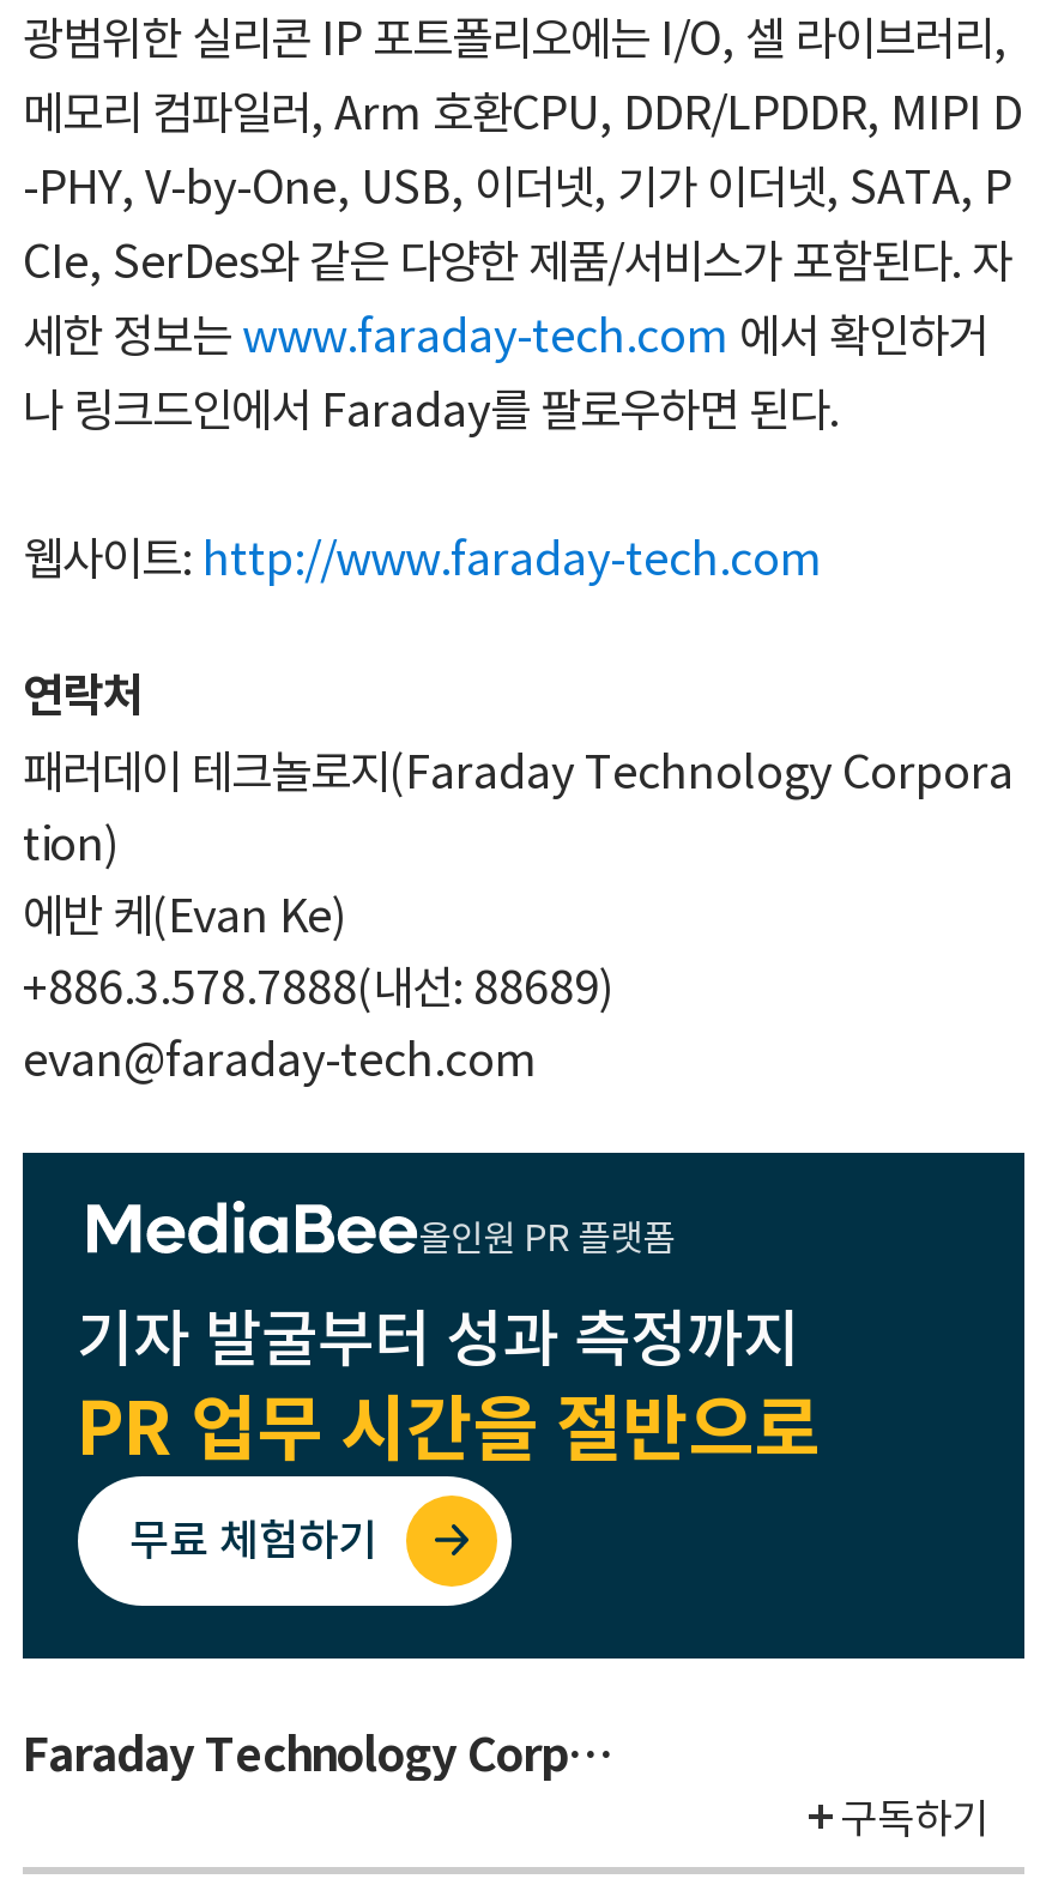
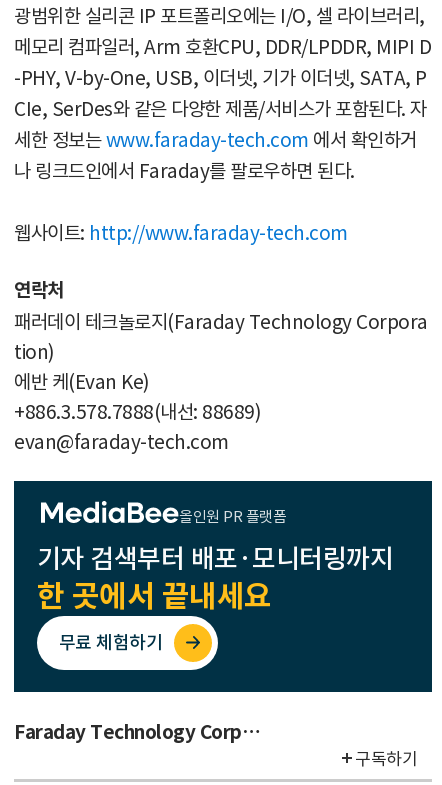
[77,1298,820,1473] 기자 발굴부터 성과 측정까지 | PR 업무 시간을 절반으로 -> [36,542,393,615] 기자 검색부터 배포·모니터링까지 | 한 곳에서 끝내세요

